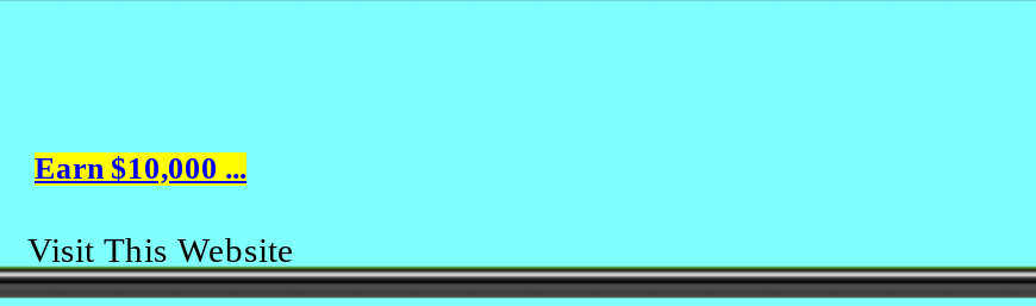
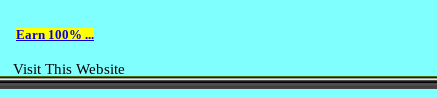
[35,150,246,186] Earn $10,000 ... -> [16,27,94,42] Earn 100% ...

